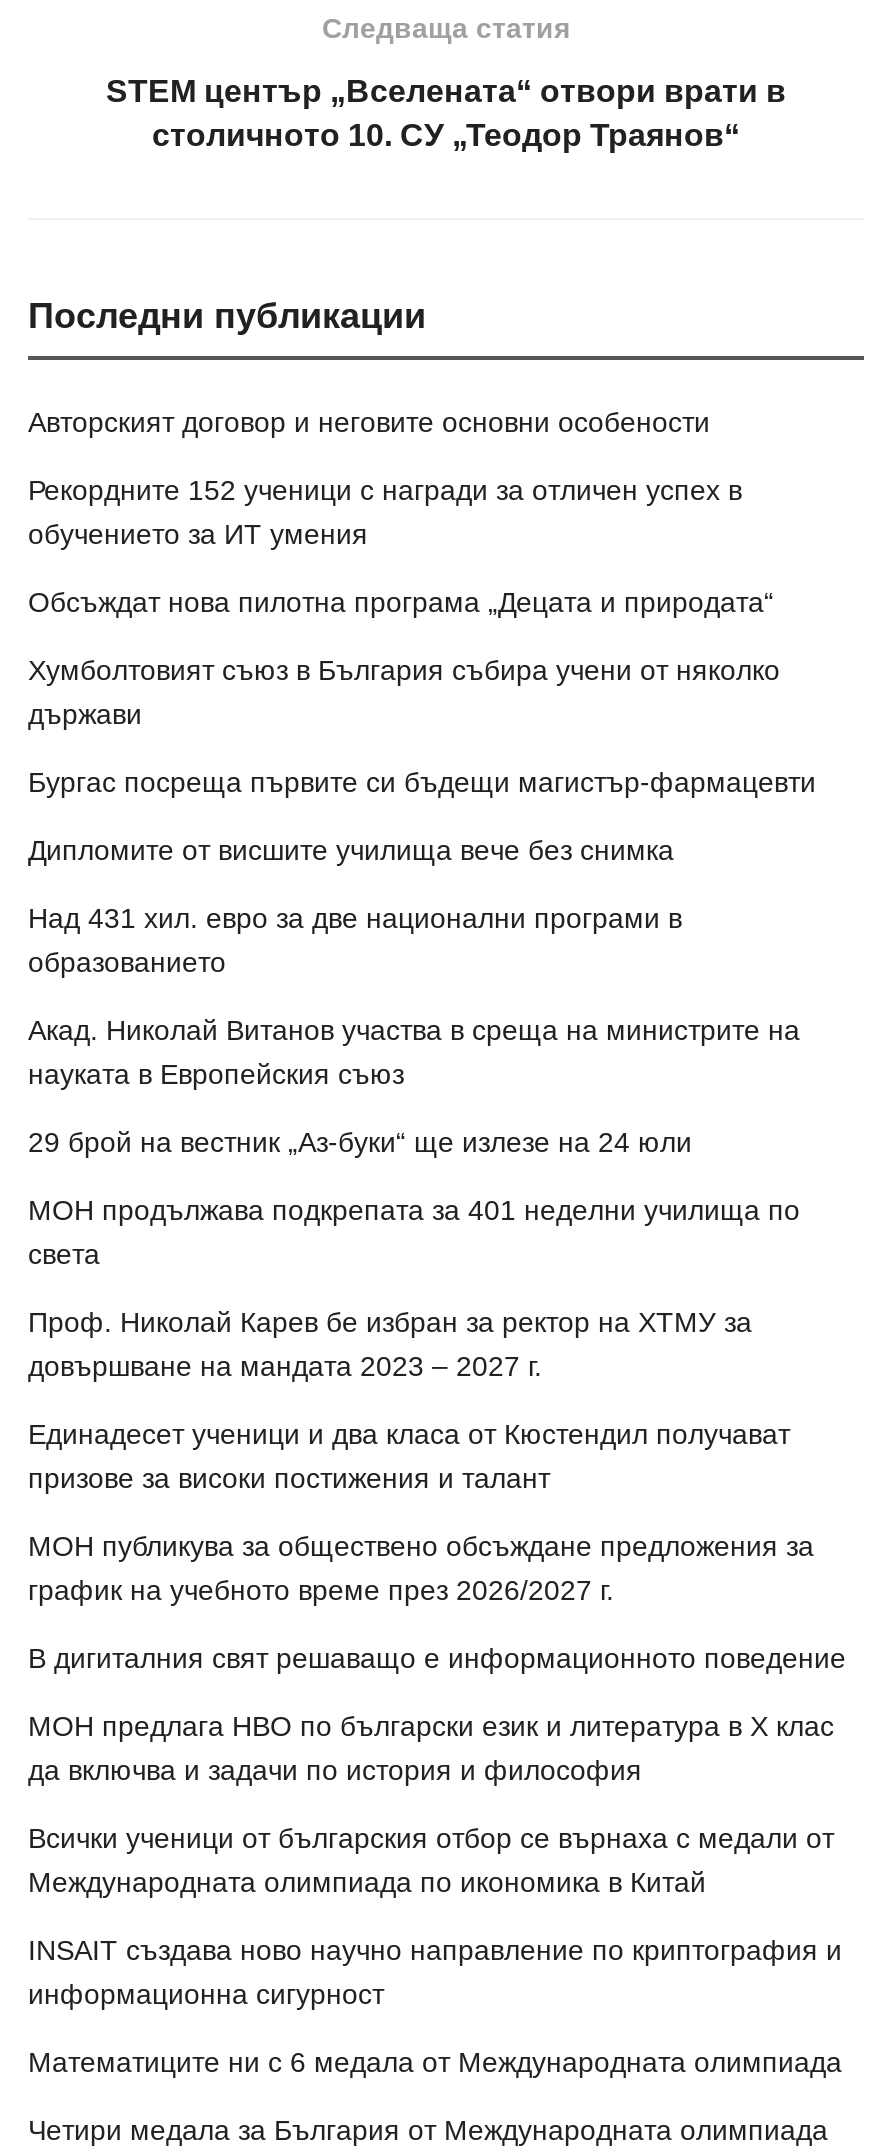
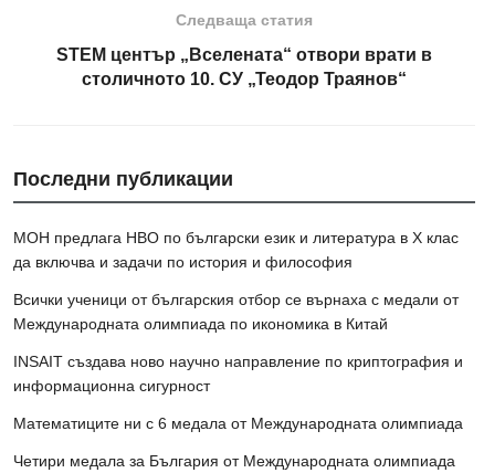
[28,406,846,1674] Авторският договор и неговите основни особености | Рекордните 152 ученици с награди за отличен успех в | обучението за ИТ умения | Обсъждат нова пилотна програма „Децата и природата“ | Хумболтовият съюз в България събира учени от няколко | държави | Бургас посреща първите си бъдещи магистър-фармацевти | Дипломите от висшите училища вече без снимка | Над 431 хил. евро за две национални програми в | образованието | Акад. Николай Витанов участва в среща на министрите на | науката в Европейския съюз | 29 брой на вестник „Аз-буки“ ще излезе на 24 юли | МОН продължава подкрепата за 401 неделни училища по | света | Проф. Николай Карев бе избран за ректор на ХТМУ за | довършване на мандата 2023 – 2027 г. | Единадесет ученици и два класа от Кюстендил получават | призове за високи постижения и талант | МОН публикува за обществено обсъждане предложения за | график на учебното време през 2026/2027 г. | В дигиталния свят решаващо е информационното поведение -> none

